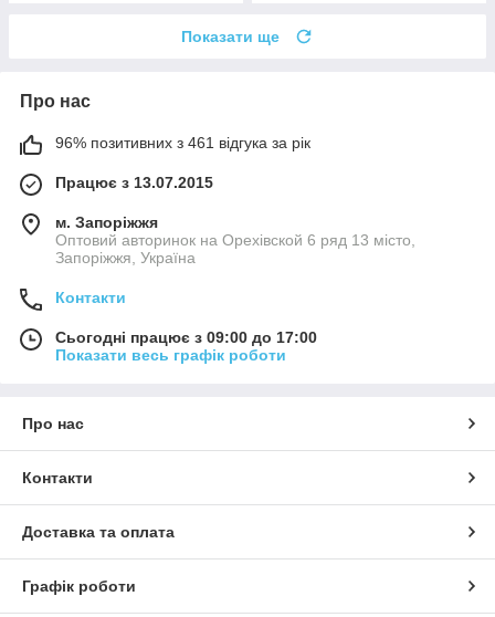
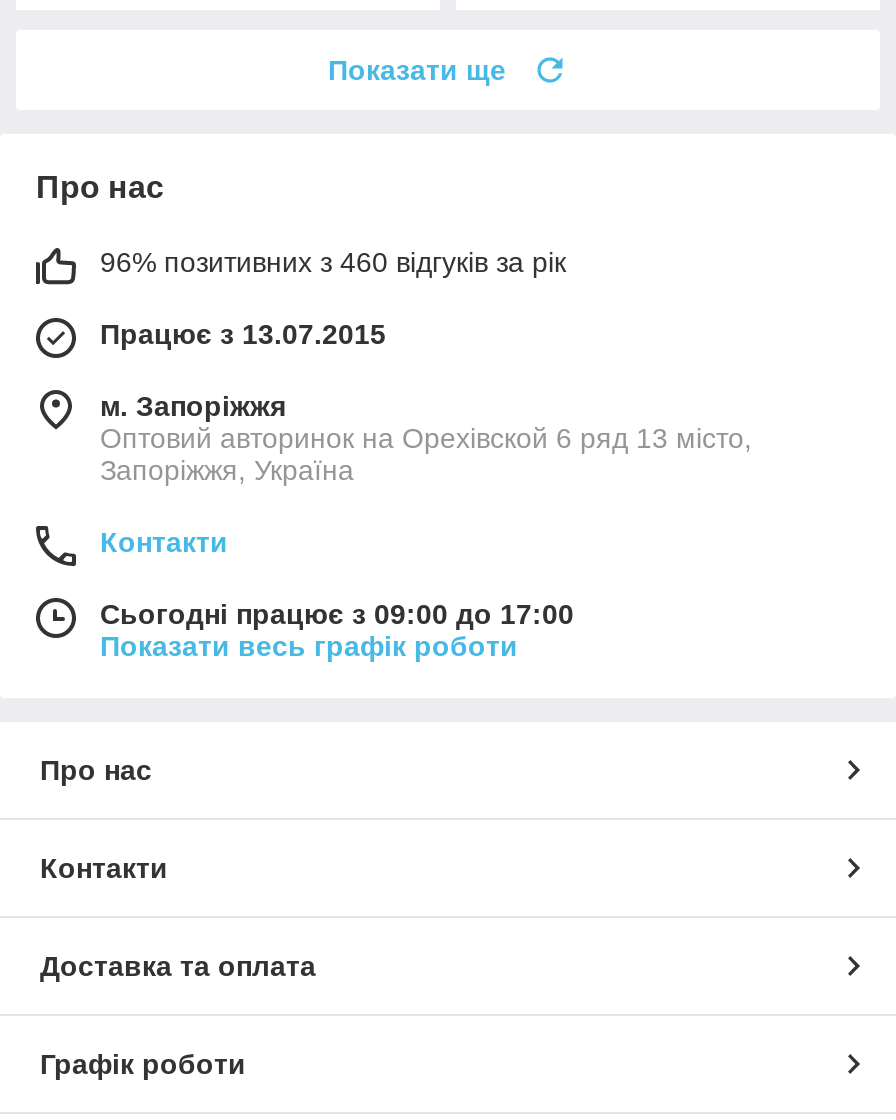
[55,134,310,151] 96% позитивних з 461 відгука за рік -> [100,246,566,278] 96% позитивних з 460 відгуків за рік

